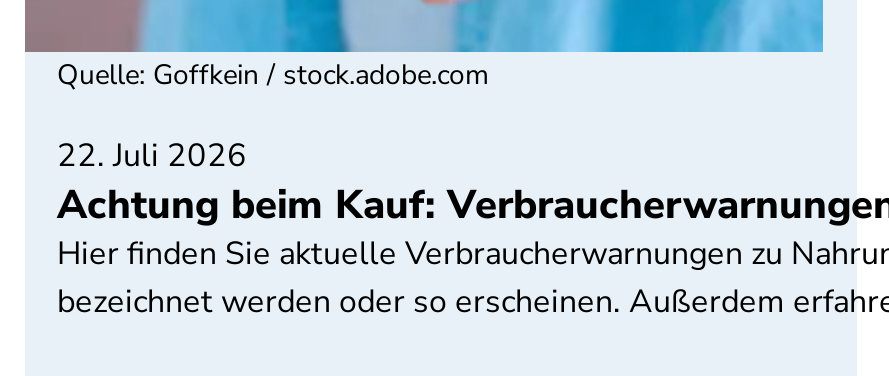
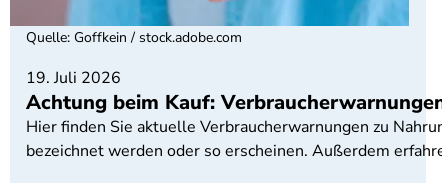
[57,134,247,178] 22. Juli 2026 -> [26,67,121,89] 19. Juli 2026

